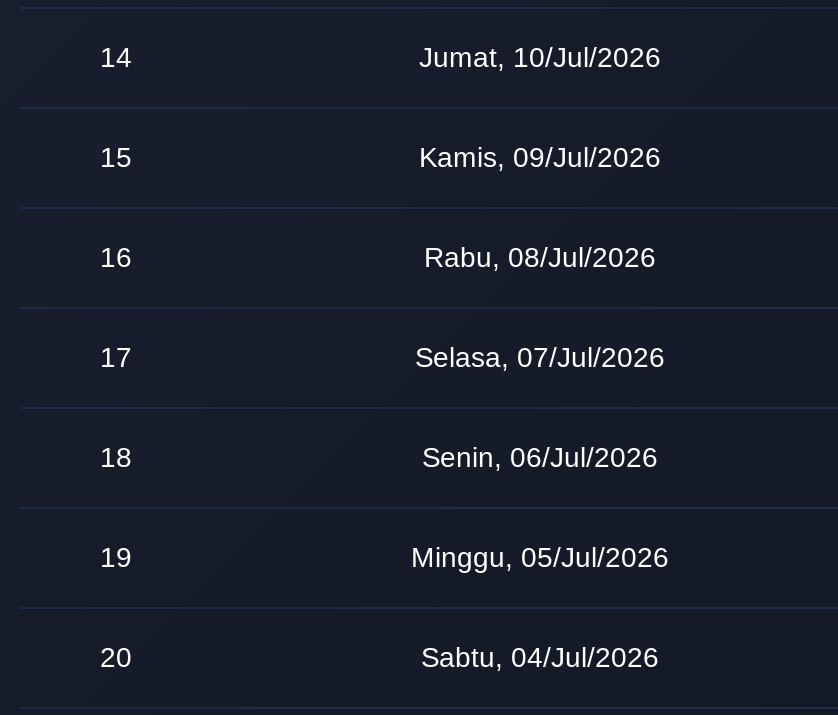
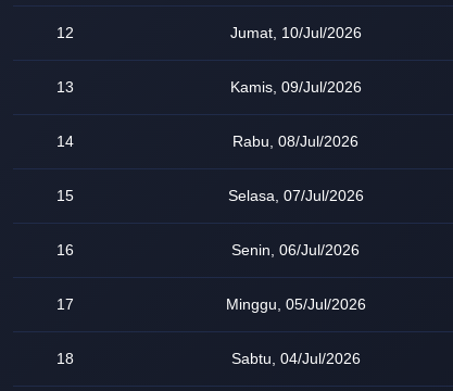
[100,41,132,73] 14 -> [56,24,74,41] 12
[100,141,132,173] 15 -> [56,78,74,96] 13
[100,241,132,273] 16 -> [56,133,74,150] 14
[100,341,132,373] 17 -> [56,187,74,204] 15
[100,441,132,473] 18 -> [56,241,74,258] 16
[100,541,132,573] 19 -> [56,295,74,313] 17
[100,641,132,673] 20 -> [56,350,74,367] 18

